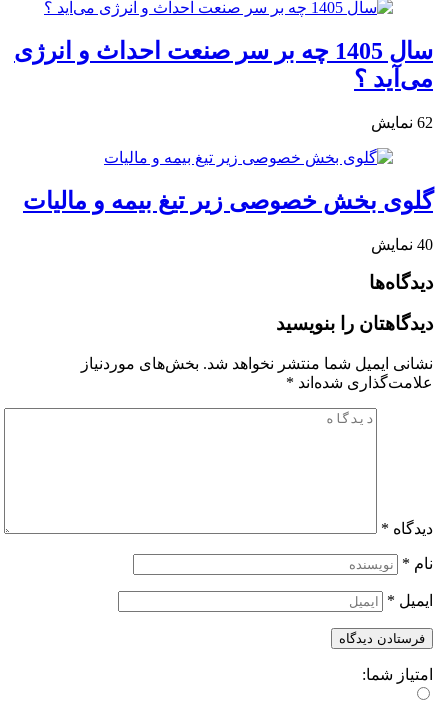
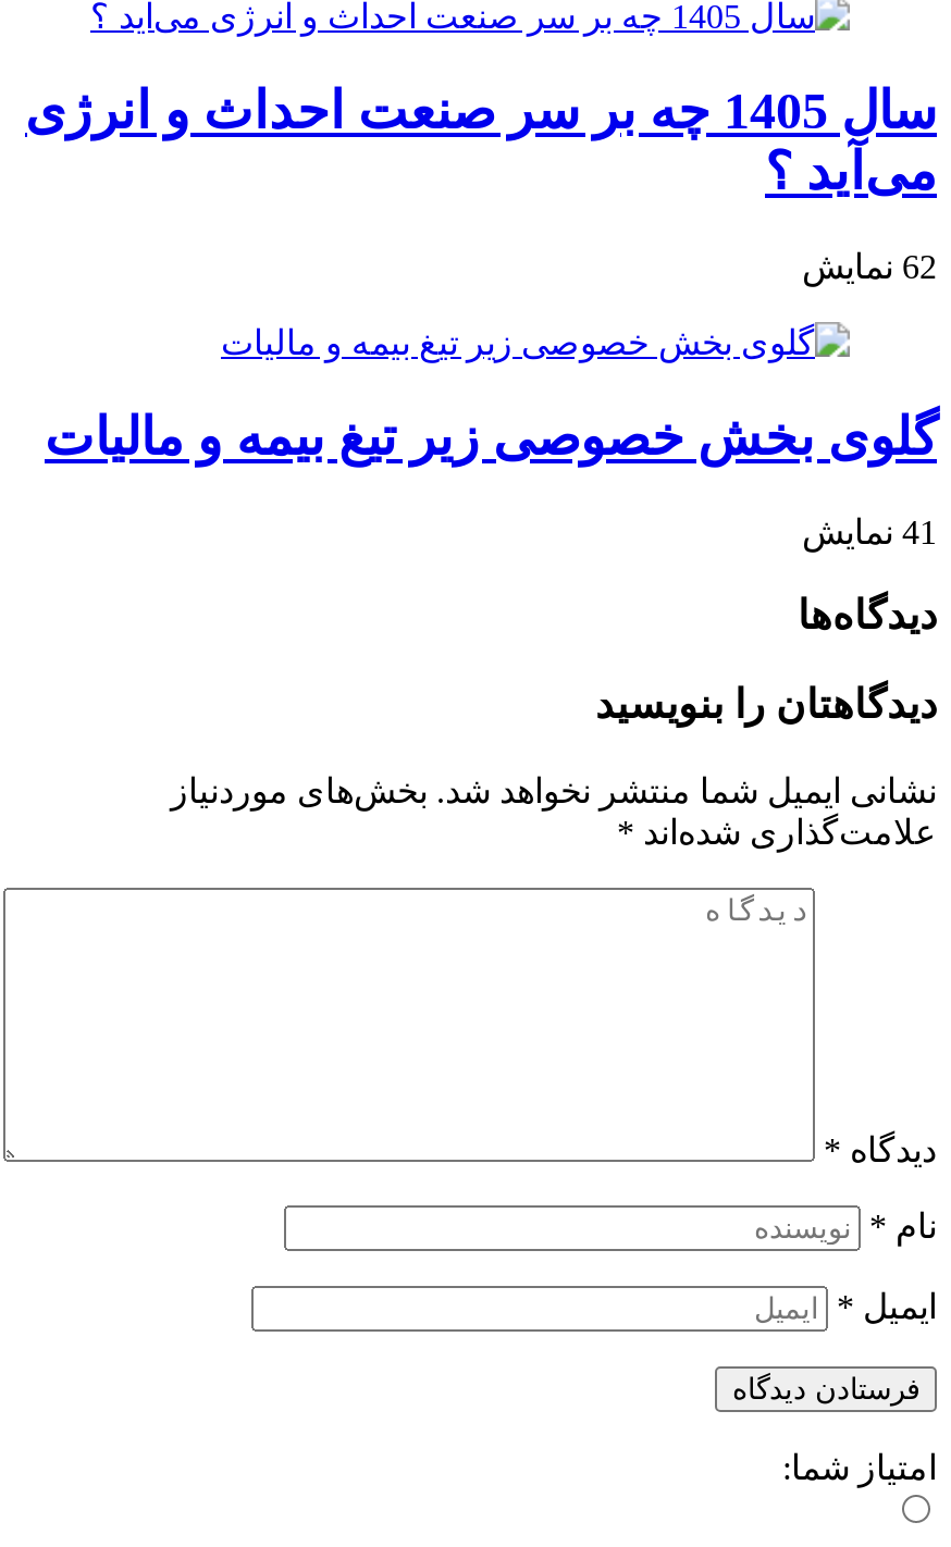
[371,236,433,253] 40 نمایش -> [802,513,937,550] 41 نمایش

